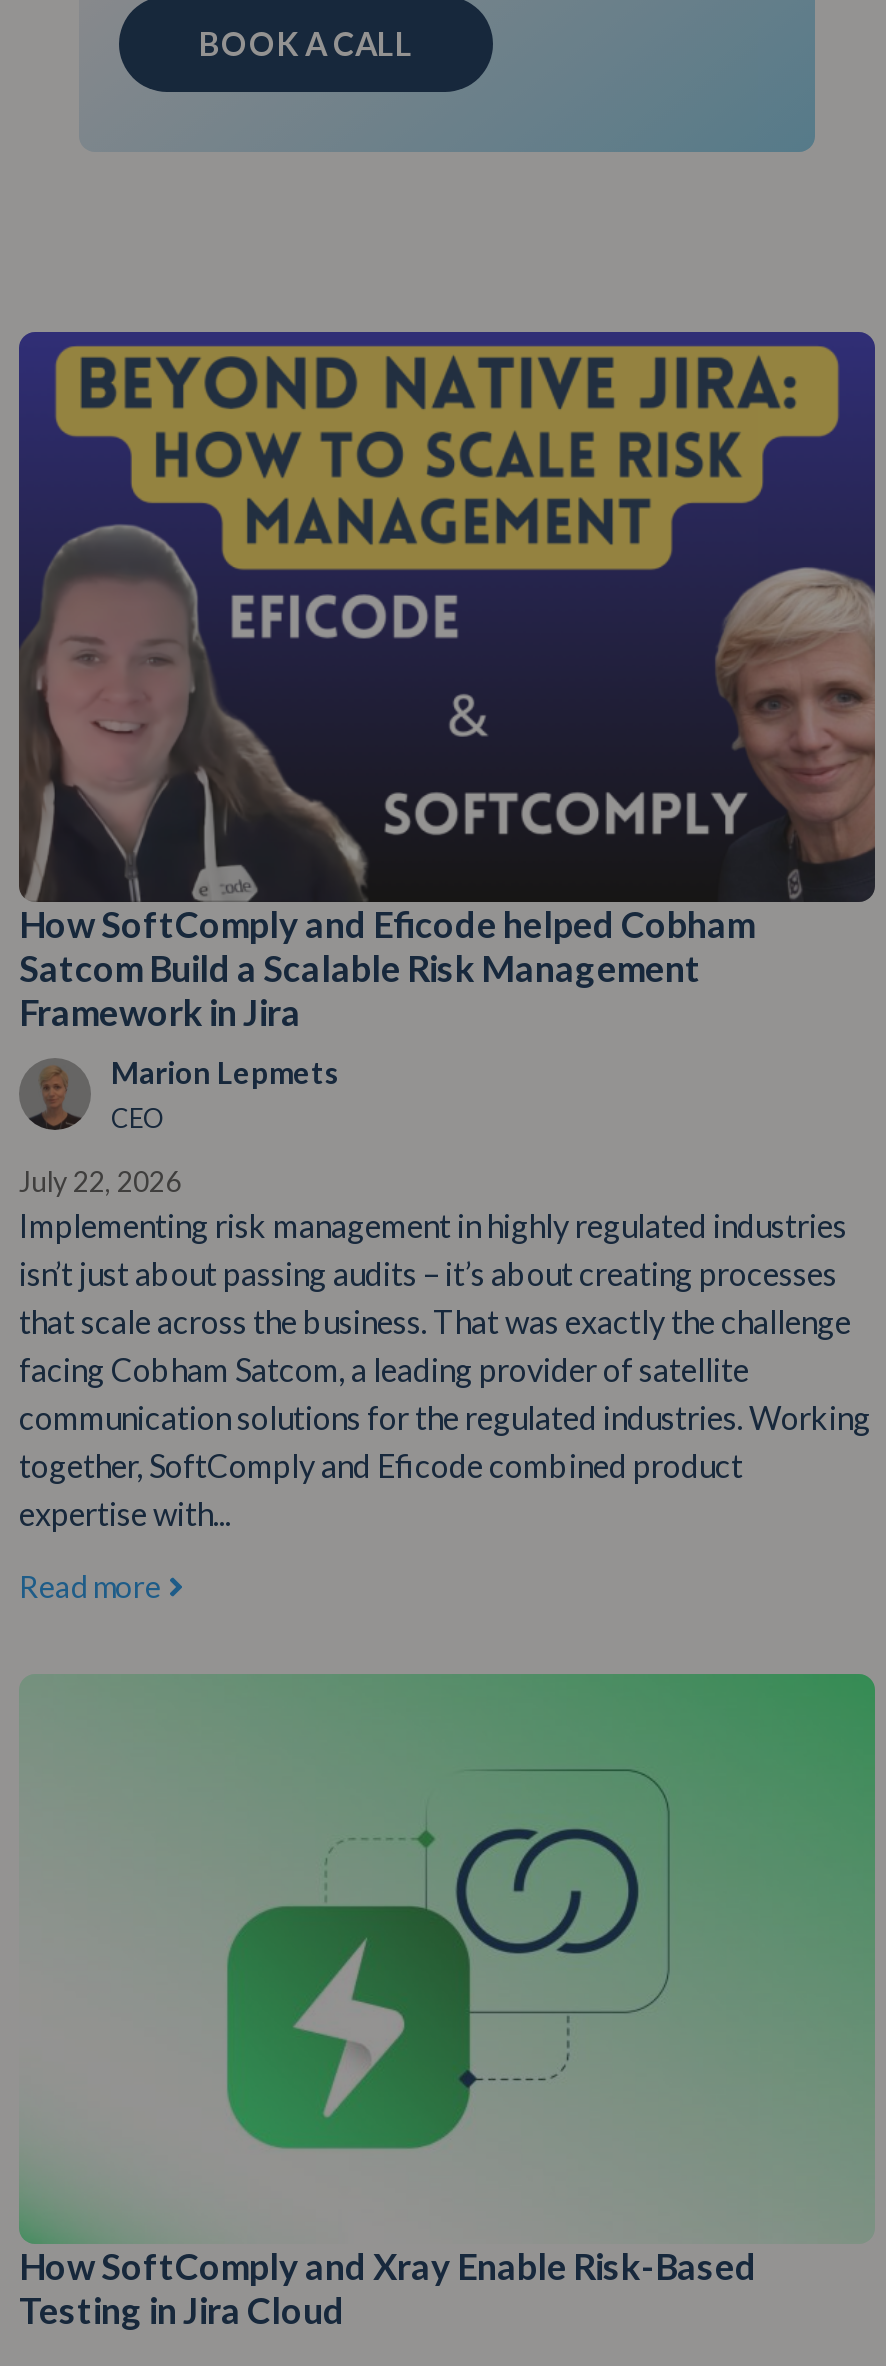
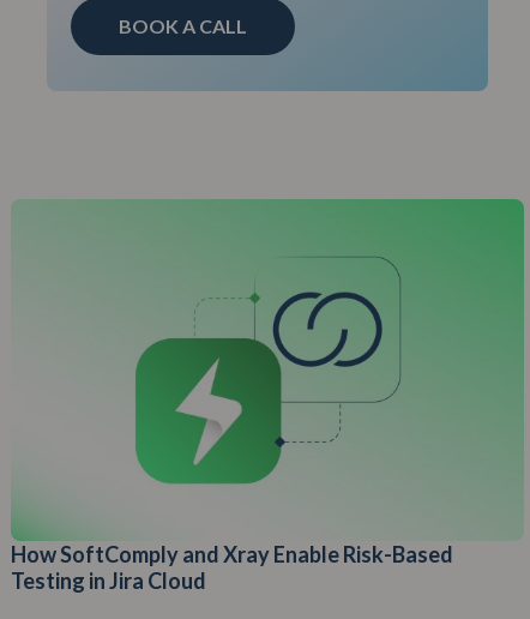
[17,330,877,1604] [image] | How SoftComply and Eficode helped Cobham | Satcom Build a Scalable Risk Management | Framework in Jira | Marion Lepmets | CEO | July 22, 2026 | Implementing risk management in highly regulated industries | isn’t just about passing audits – it’s about creating processes | that scale across the business. That was exactly the challenge | facing Cobham Satcom, a leading provider of satellite | communication solutions for the regulated industries. Working | together, SoftComply and Eficode combined product | expertise with... | Read more -> none
[19,1058,83,1132] [image] -> none

